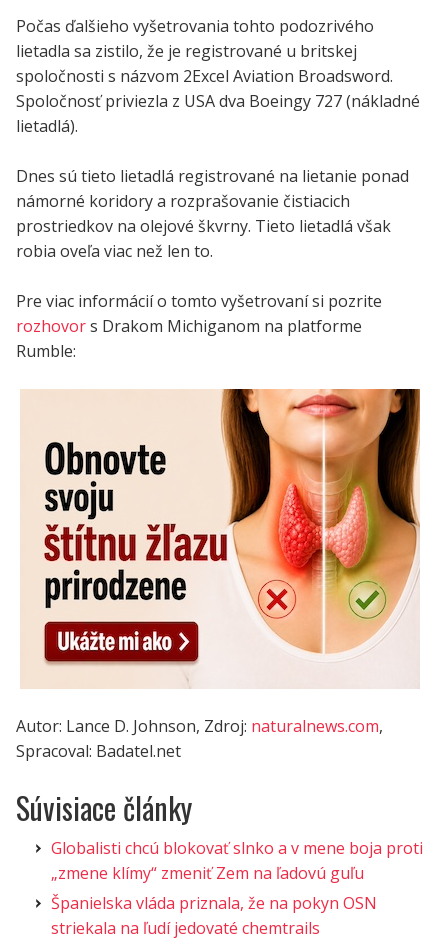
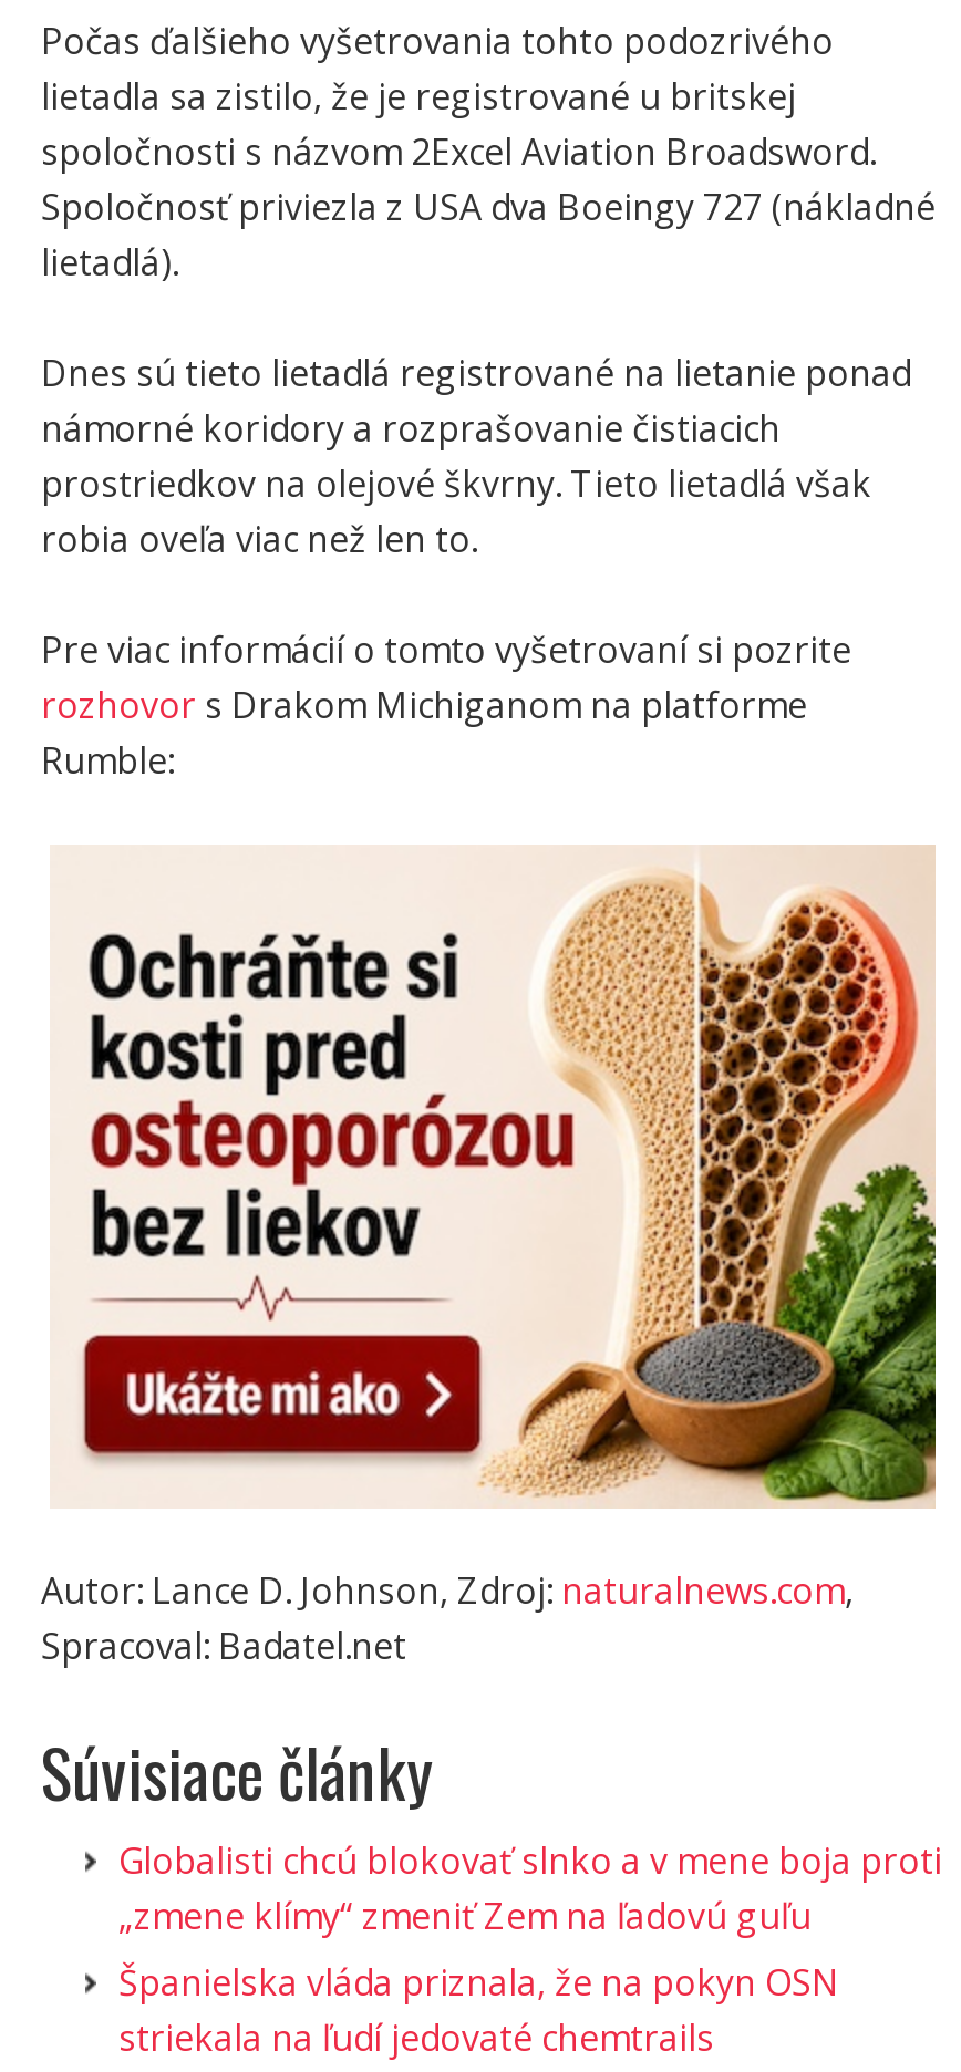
[35,388,420,687] [image] -> [81,845,938,1506] [image]

